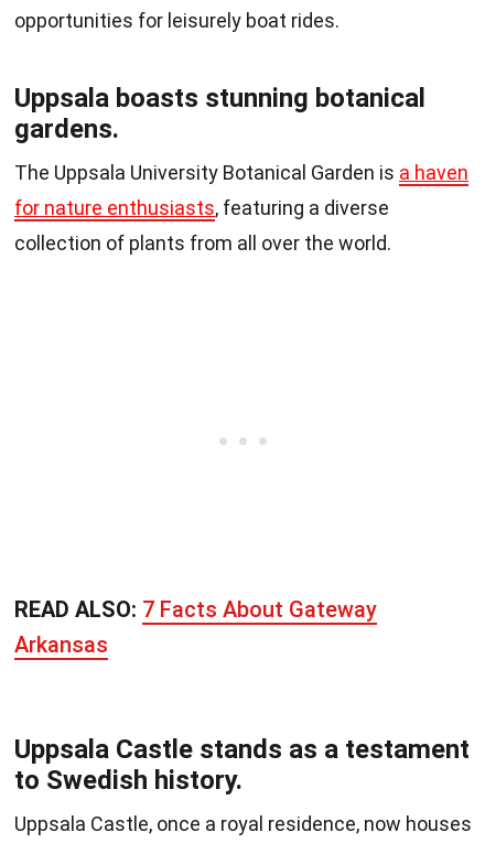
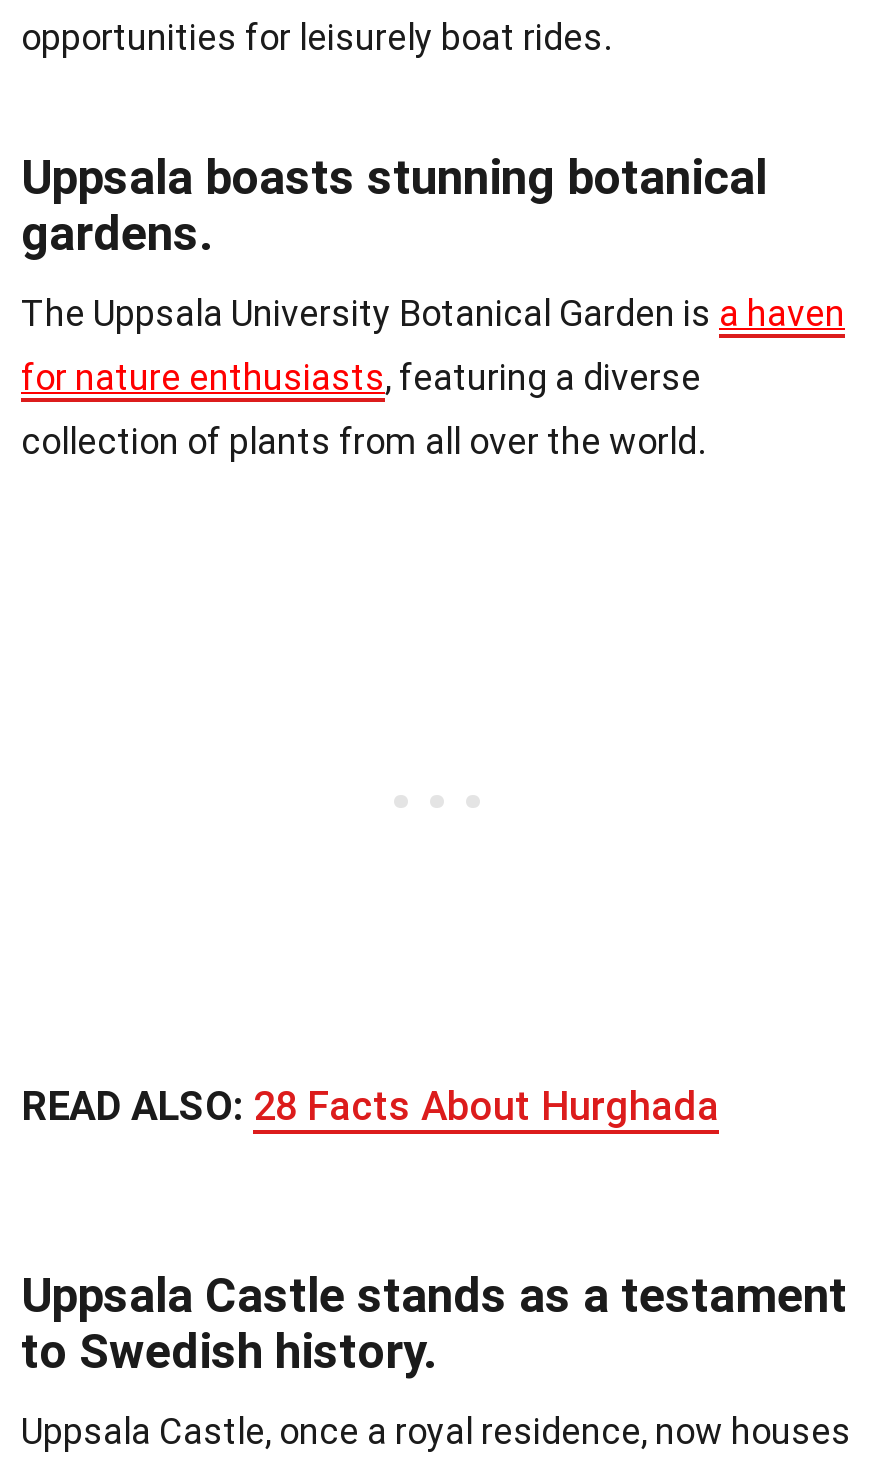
[14,596,377,658] READ ALSO: 7 Facts About Gateway | Arkansas -> [21,1082,719,1130] READ ALSO: 28 Facts About Hurghada

